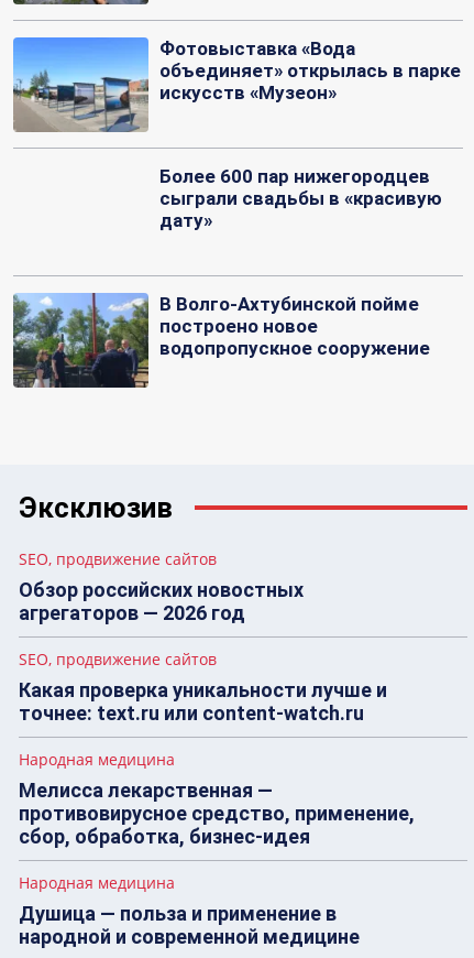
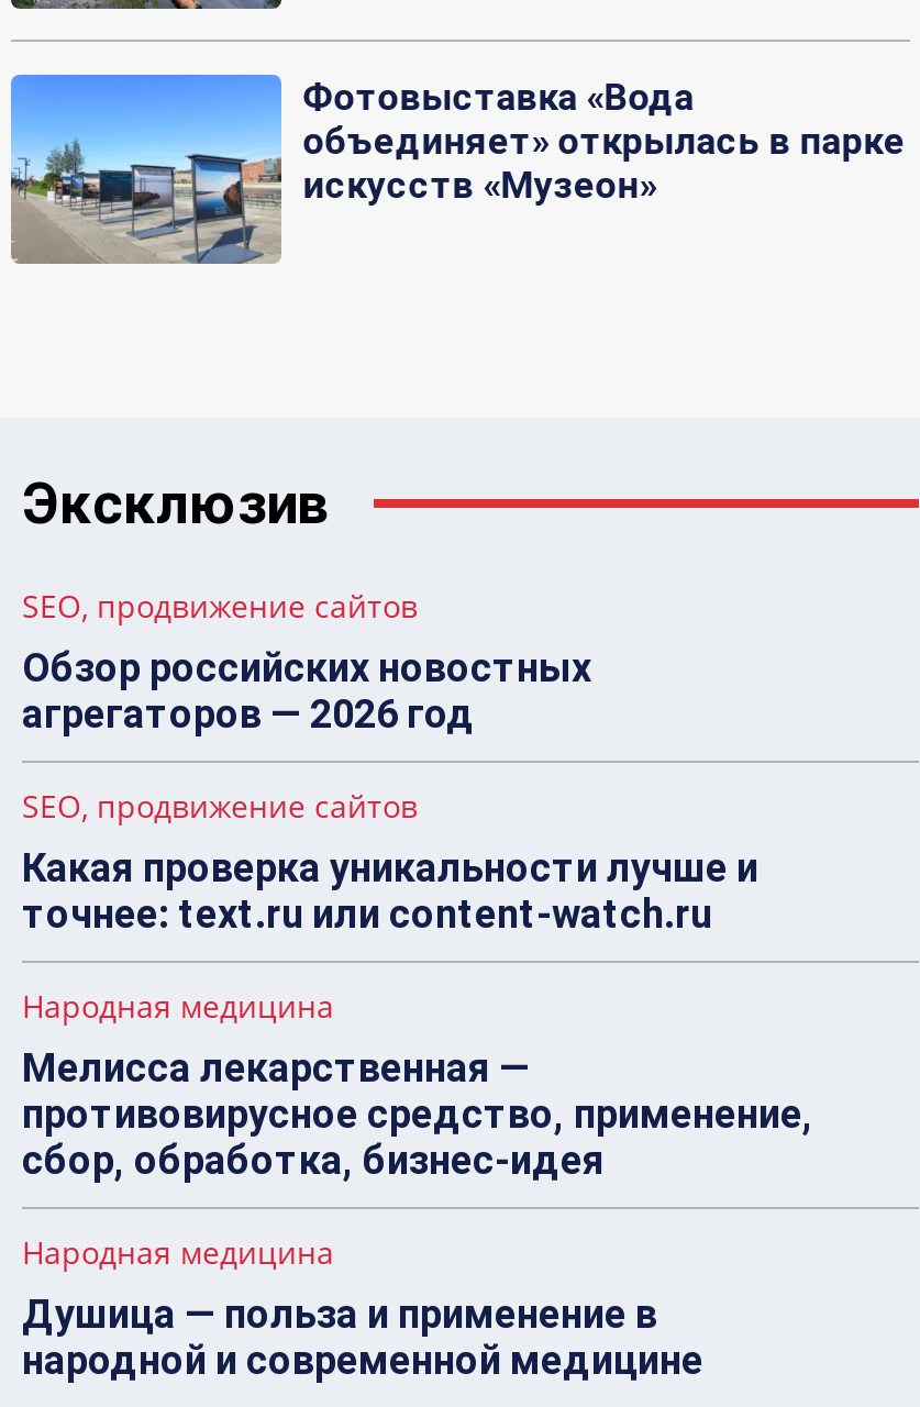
[159,165,442,231] Более 600 пар нижегородцев | сыграли свадьбы в «красивую | дату» -> none
[12,292,430,389] [image] | В Волго-Ахтубинской пойме | построено новое | водопропускное сооружение -> none

